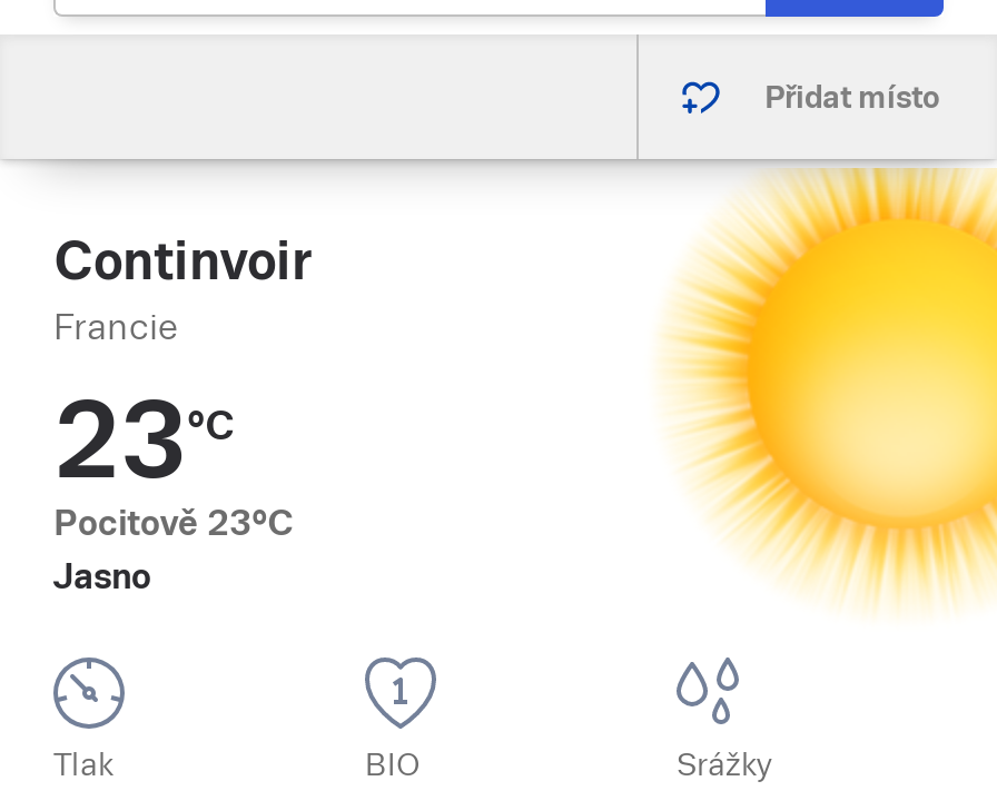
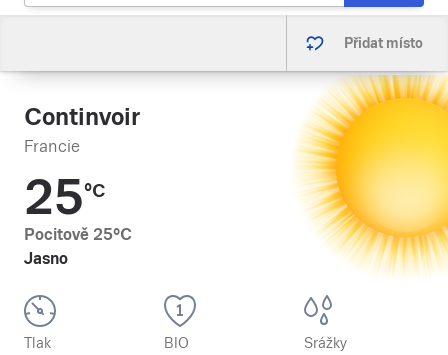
[53,379,234,502] 23°C -> [24,170,105,225] 25°C
[53,502,294,544] Pocitově 23°C -> [24,225,132,244] Pocitově 25°C

